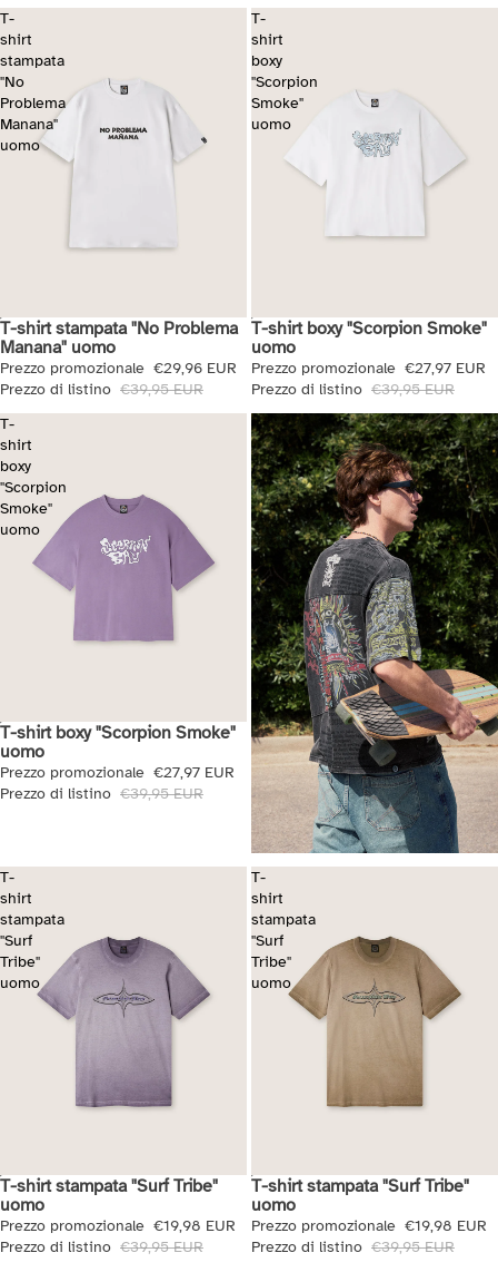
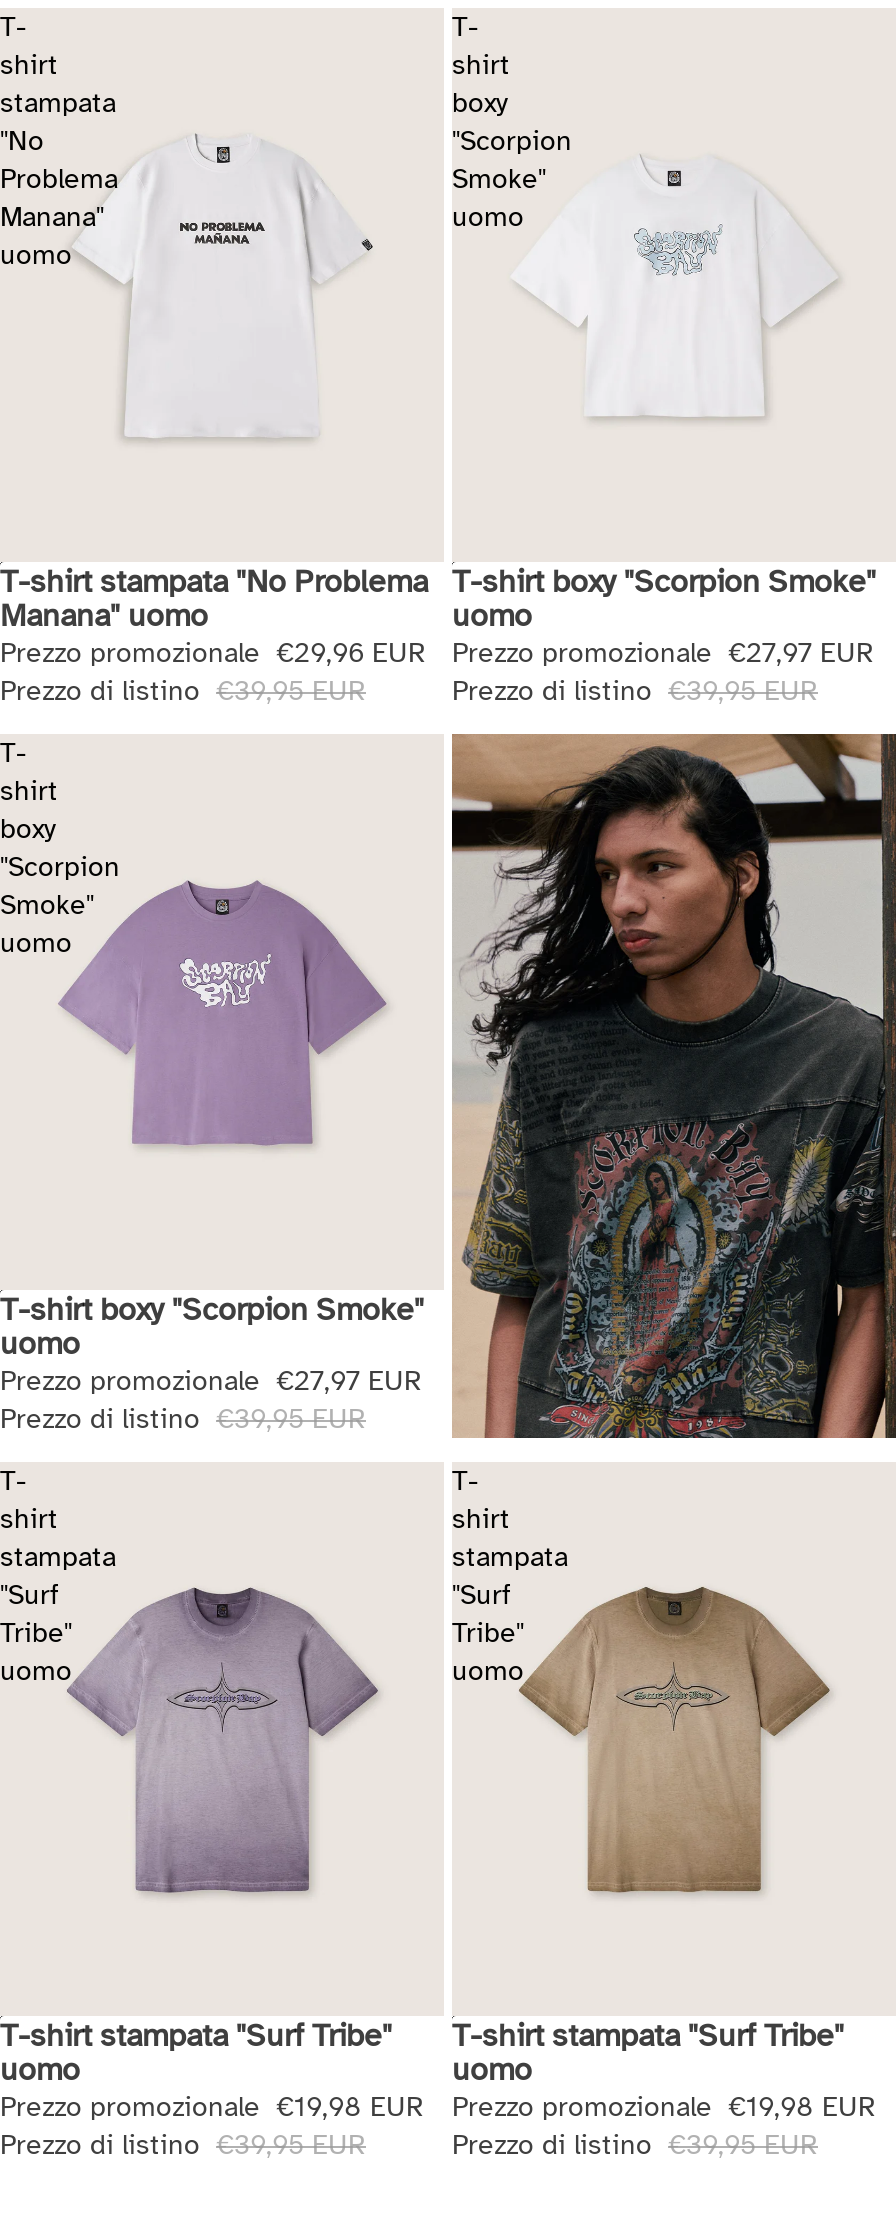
[250,412,495,853] [image] -> [450,732,890,1440] [image]

